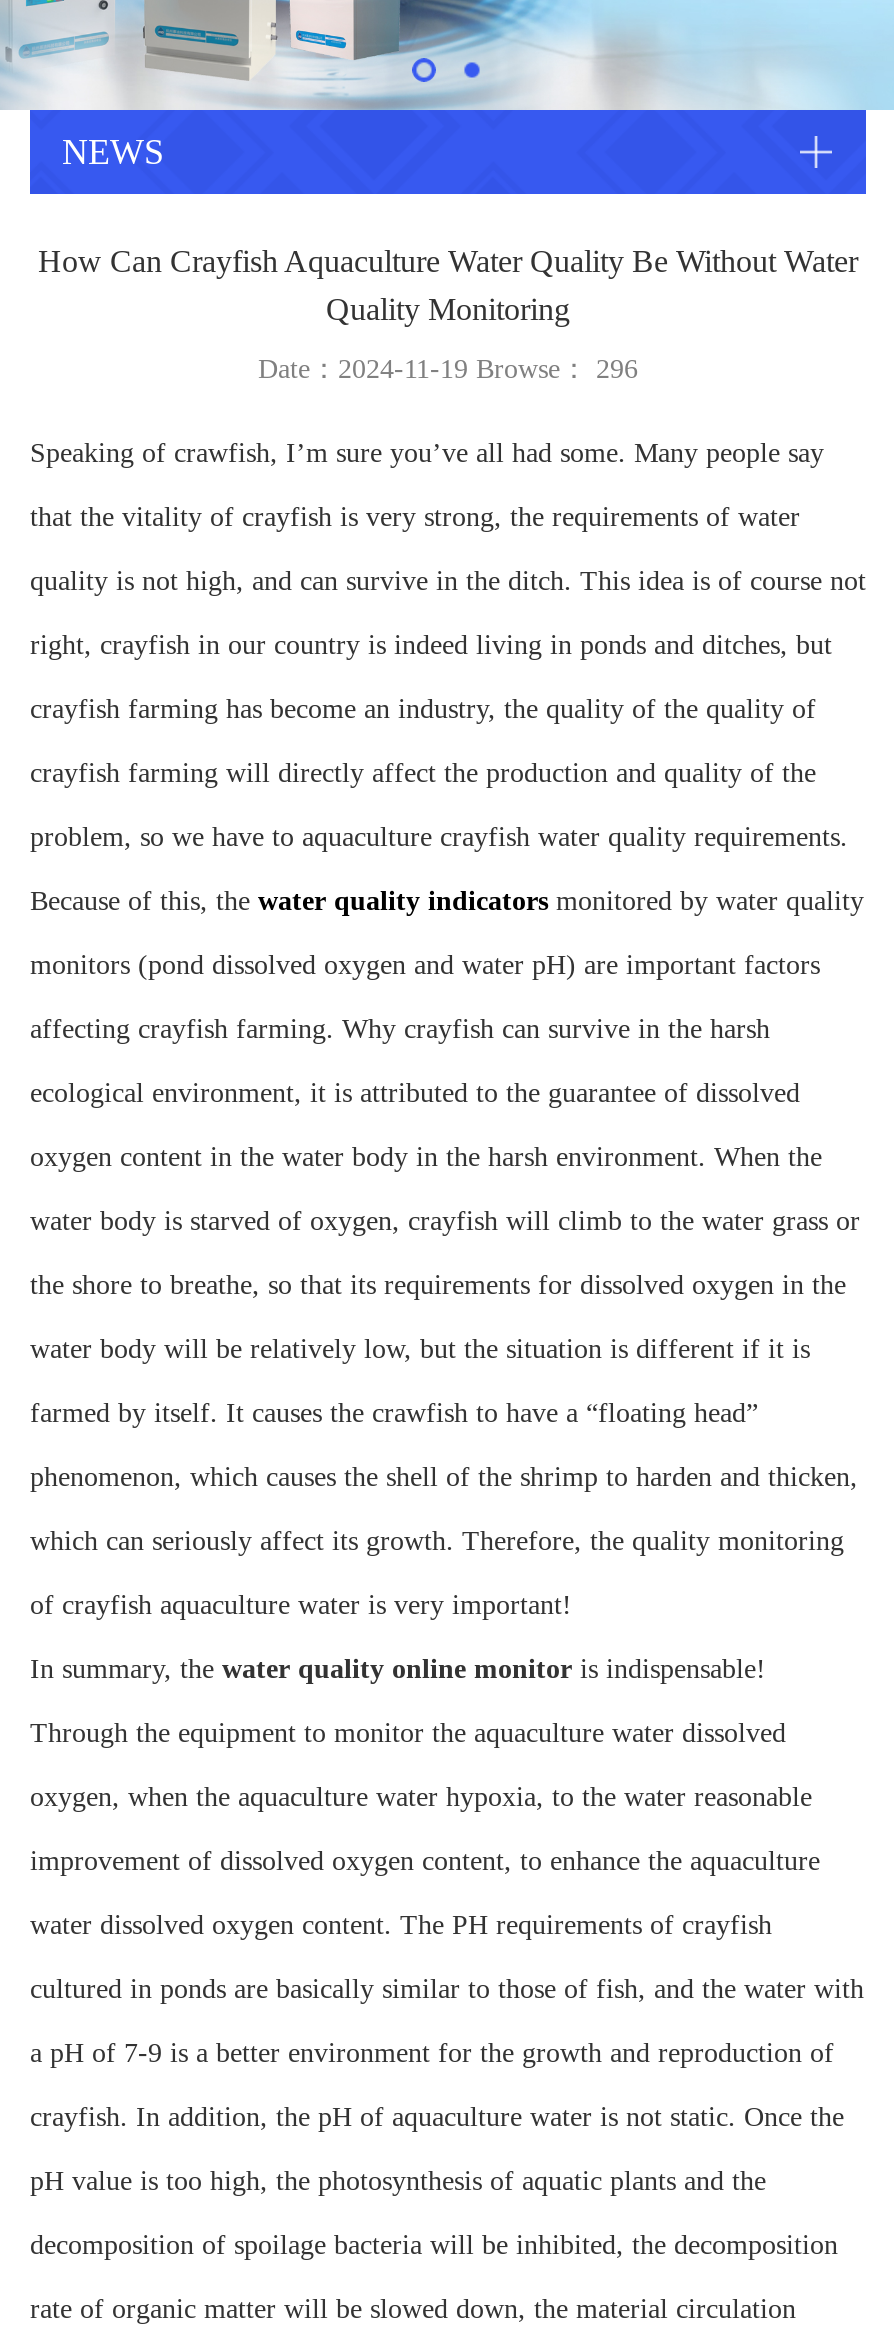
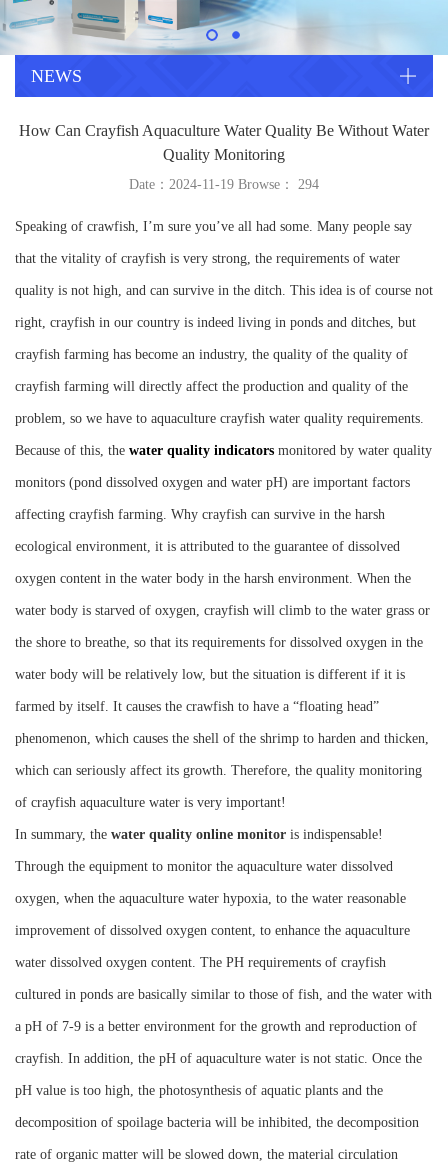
[258,354,638,384] Date：2024-11-19 Browse：296 -> [129,177,319,192] Date：2024-11-19 Browse：294

